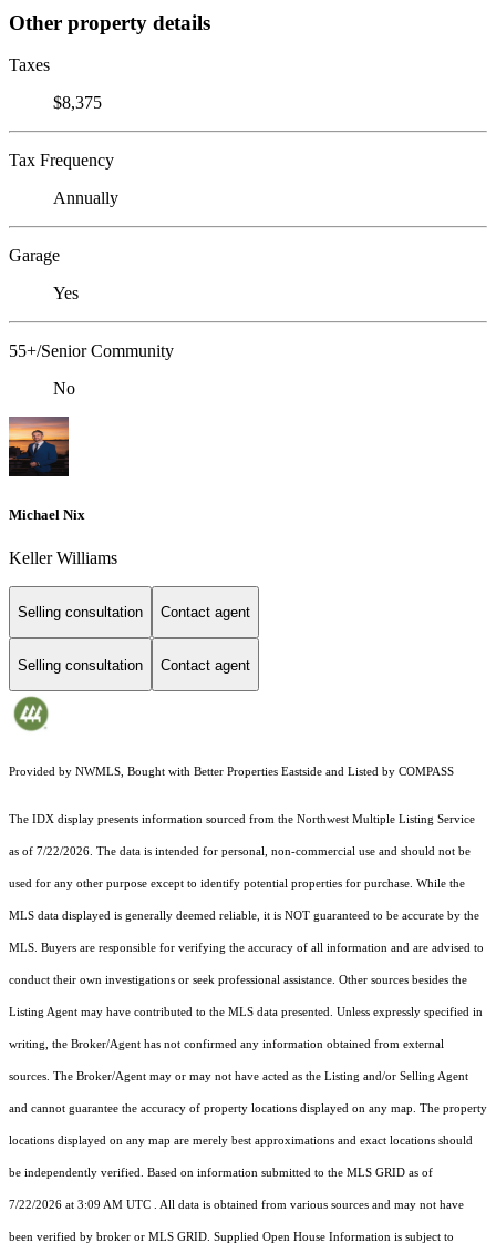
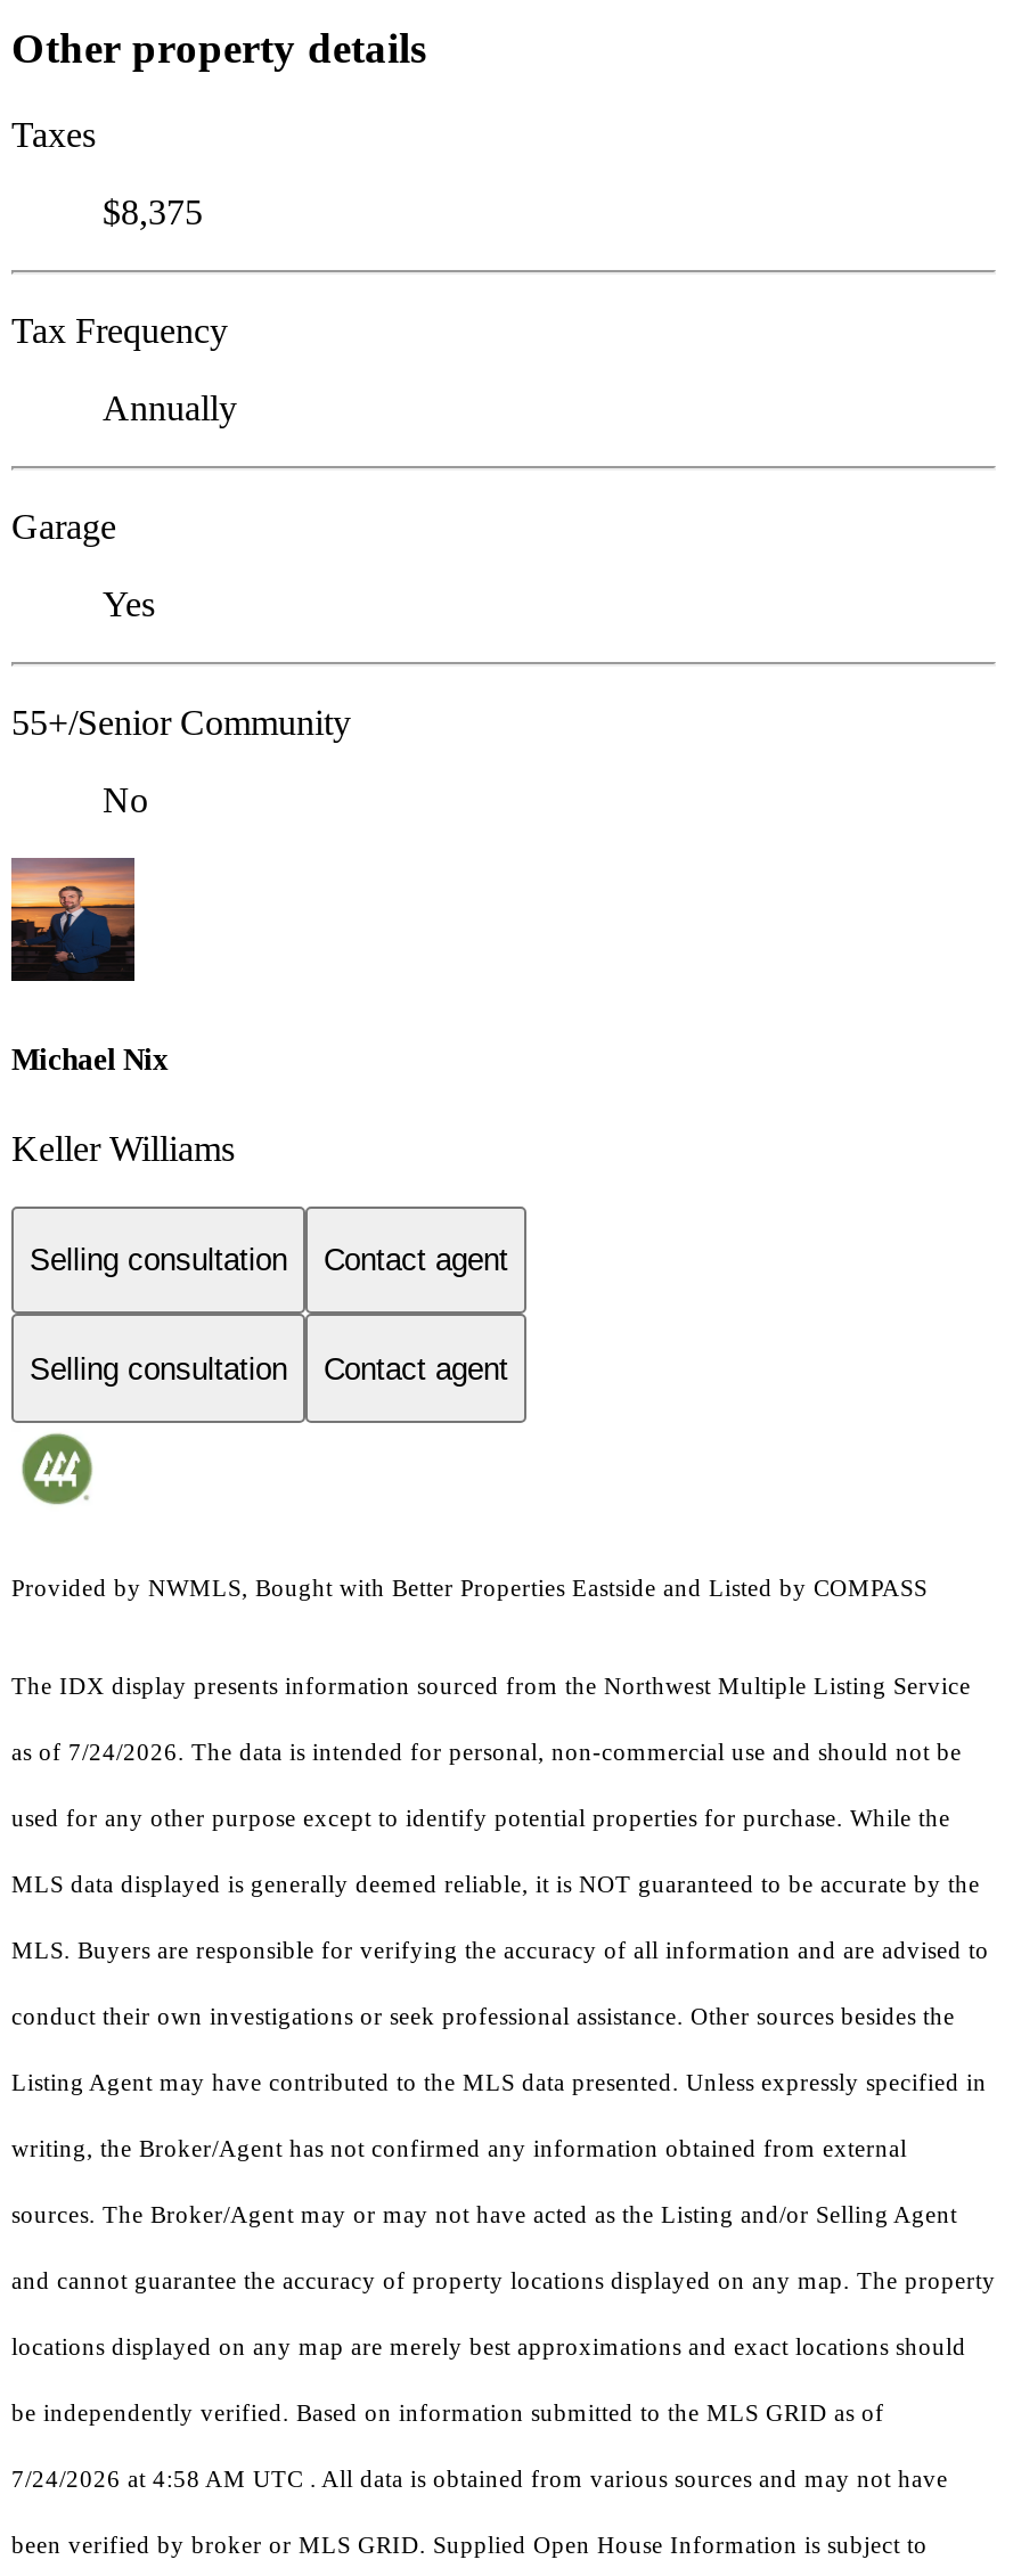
[9,845,471,857] as of 7/22/2026. The data is intended for personal, non-commercial use and should not be -> [11,1740,962,1765] as of 7/24/2026. The data is intended for personal, non-commercial use and should not be
[9,1199,464,1211] 7/22/2026 at 3:09 AM UTC. All data is obtained from various sources and may not have -> [11,2467,948,2492] 7/24/2026 at 4:58 AM UTC. All data is obtained from various sources and may not have

